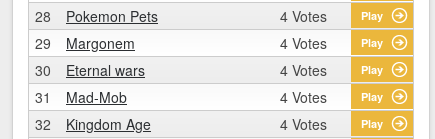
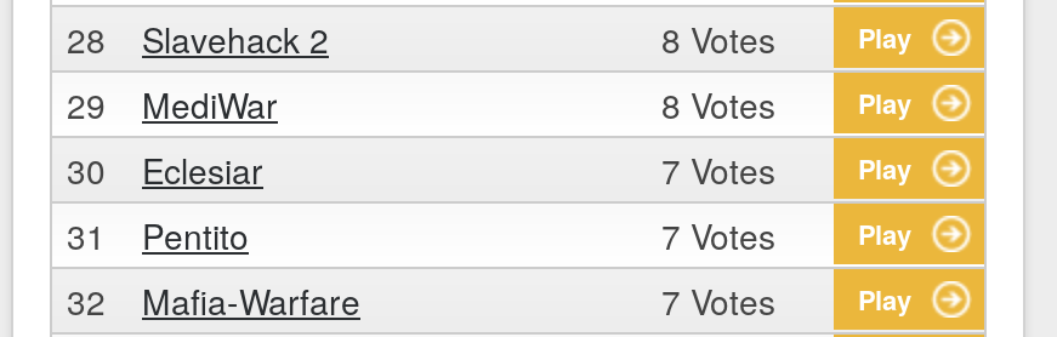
[66,6,327,26] Pokemon Pets | 4 Votes -> [142,15,775,63] Slavehack 2 | 8 Votes
[66,33,327,53] Margonem | 4 Votes -> [142,80,775,128] MediWar | 8 Votes
[66,60,327,80] Eternal wars | 4 Votes -> [142,145,775,194] Eclesiar | 7 Votes
[66,87,327,107] Mad-Mob | 4 Votes -> [142,211,775,259] Pentito | 7 Votes
[66,114,327,134] Kingdom Age | 4 Votes -> [142,276,775,325] Mafia-Warfare | 7 Votes

